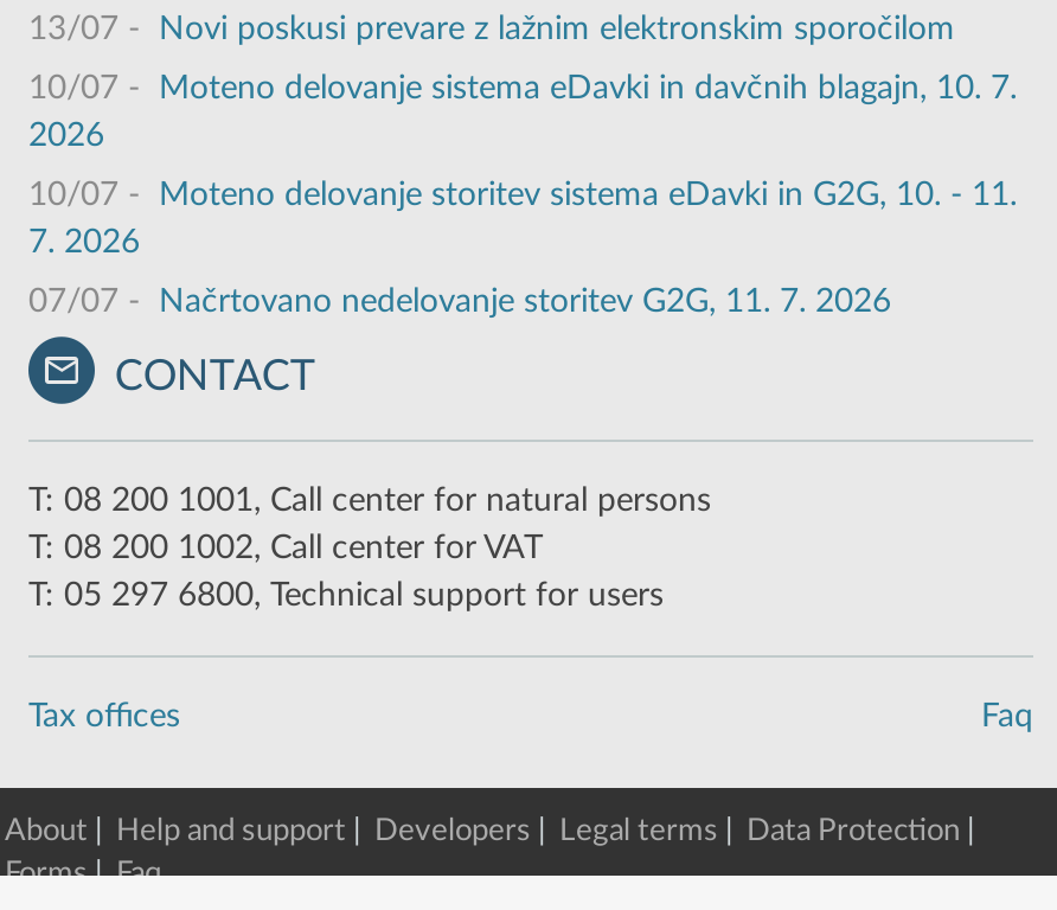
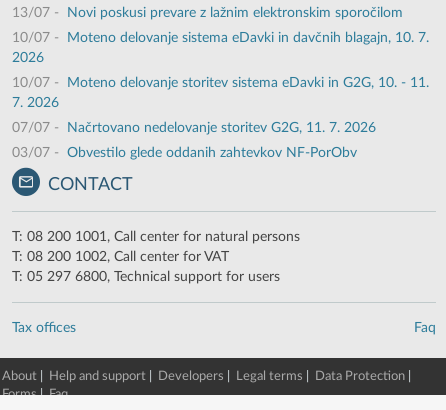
none -> [12,146,357,160] 03/07 - Obvestilo glede oddanih zahtevkov NF-PorObv

